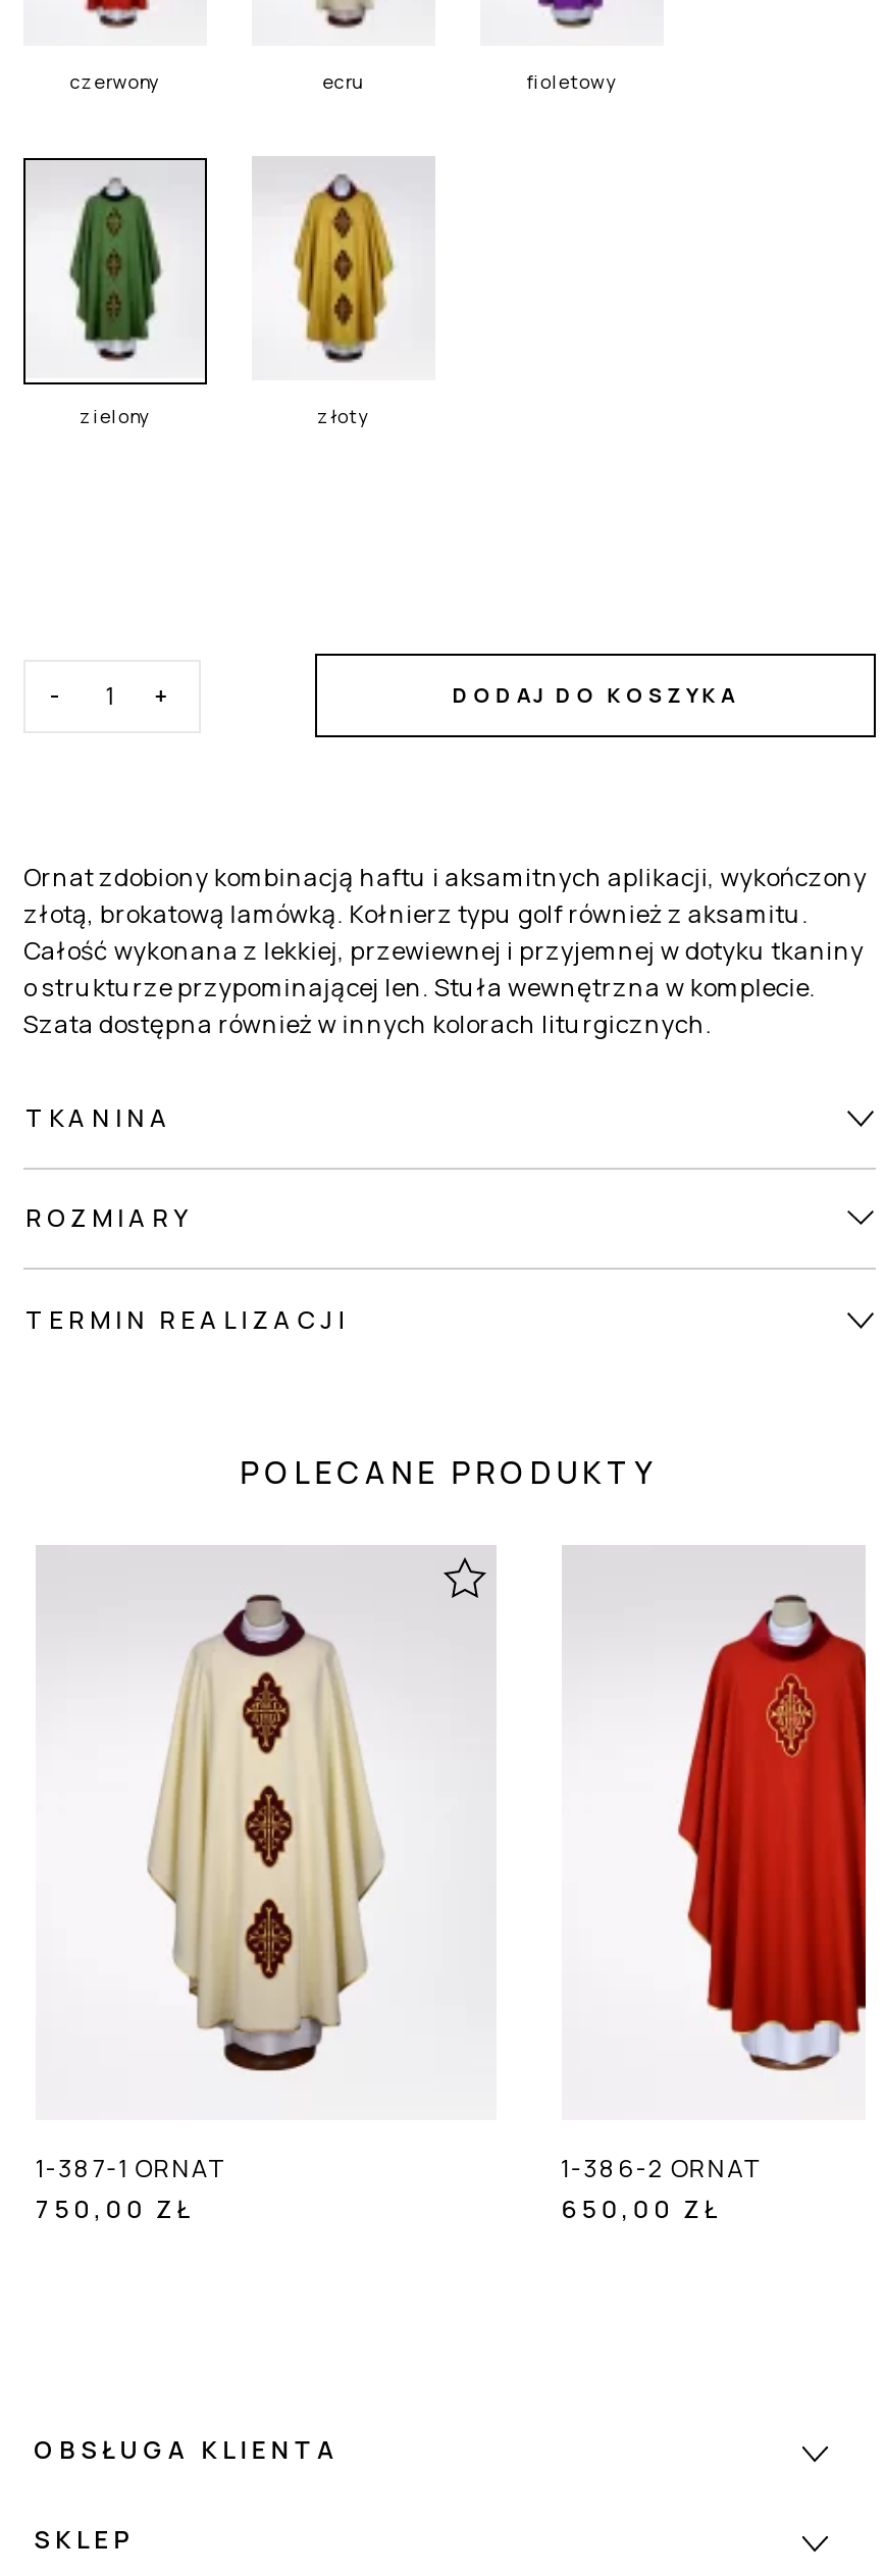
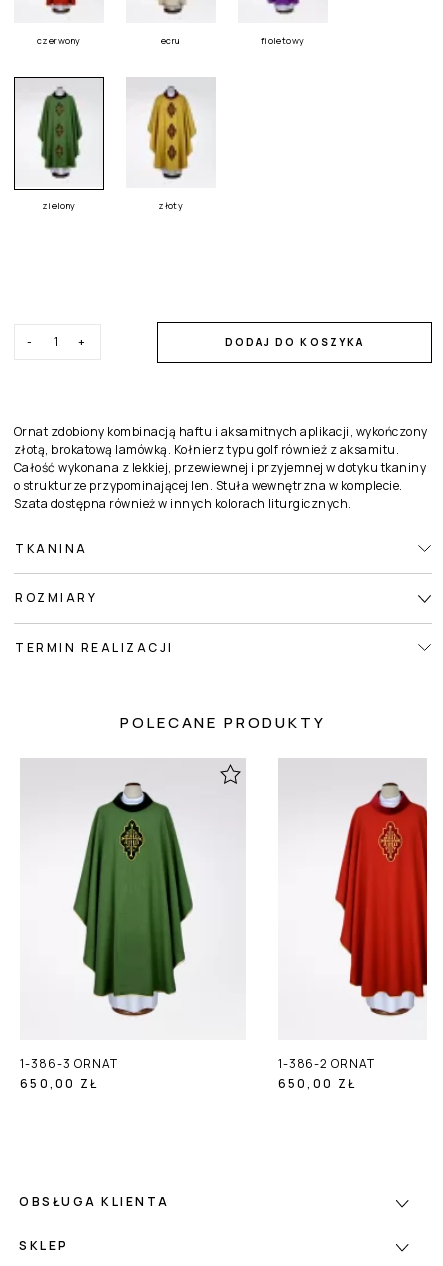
[36,1601,388,2186] [image] | 1-387-1 ORNAT -> [20,786,194,1072] [image] | 1-386-3 ORNAT
[36,2192,194,2226] 750,00 ZŁ -> [20,1075,98,1092] 650,00 ZŁ

